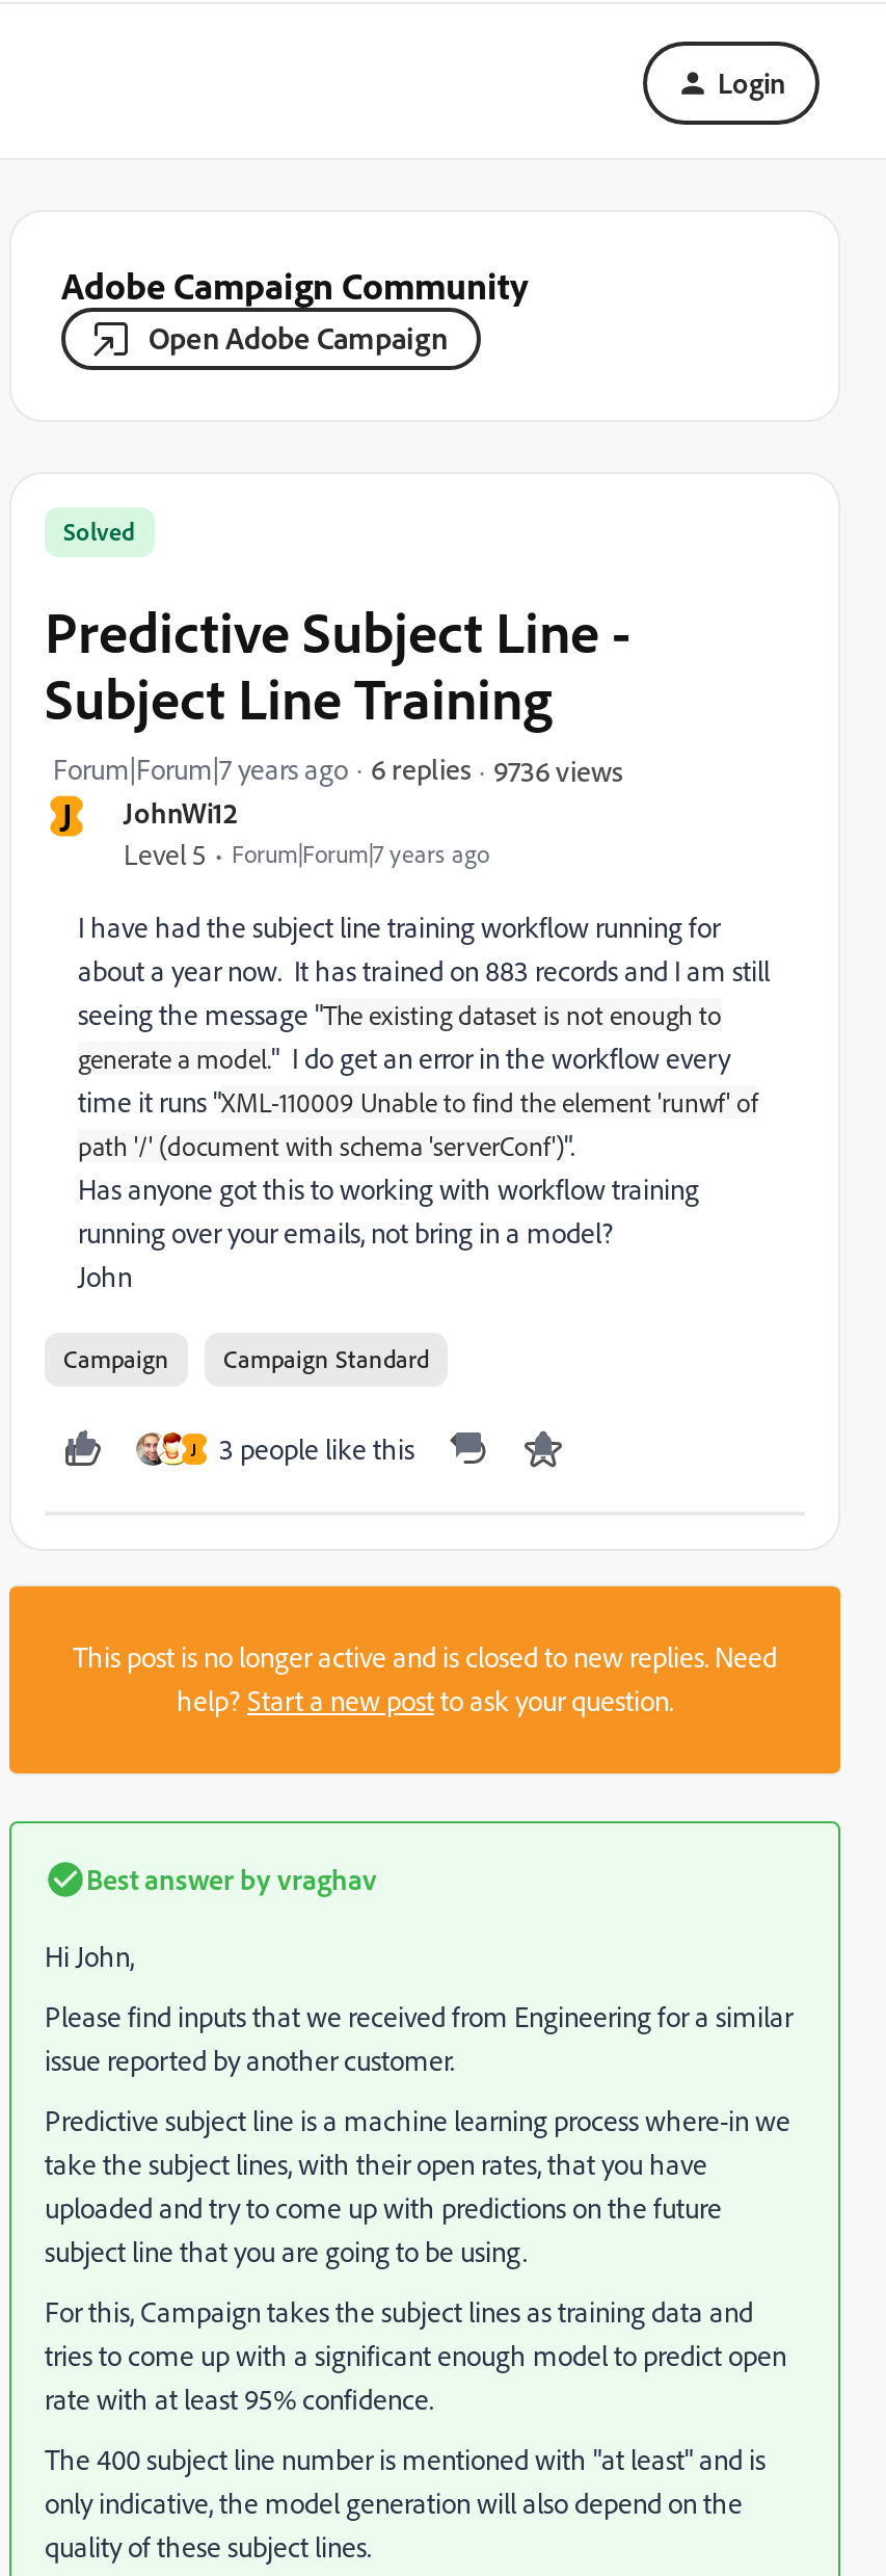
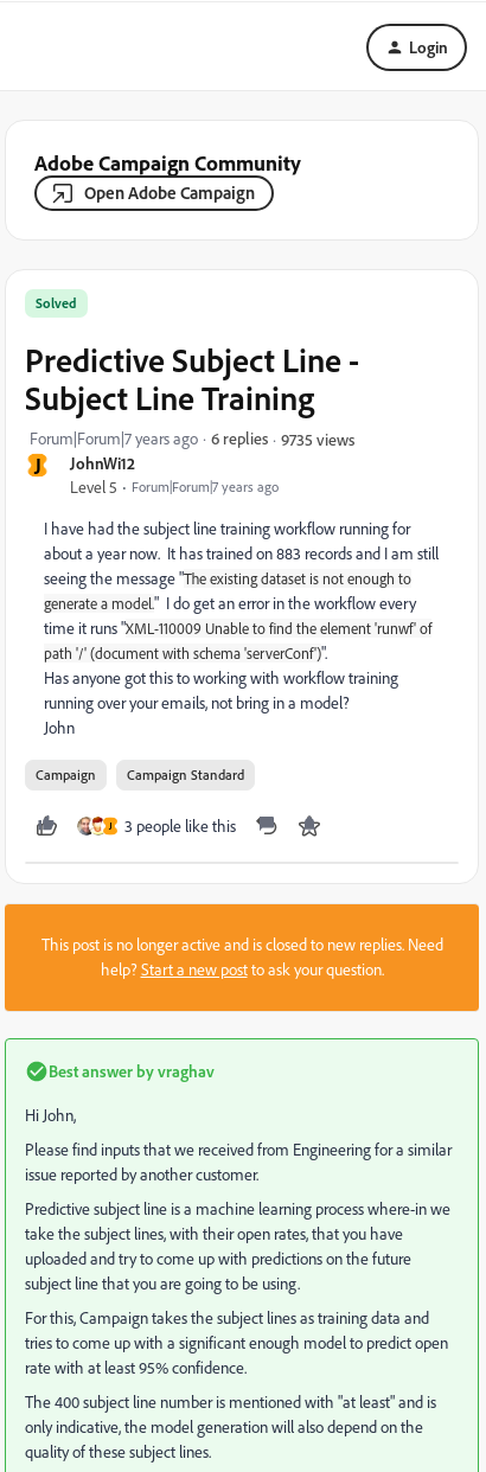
[493,752,622,787] 9736 views -> [281,428,354,449] 9735 views

